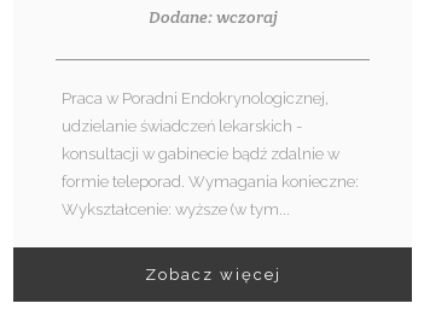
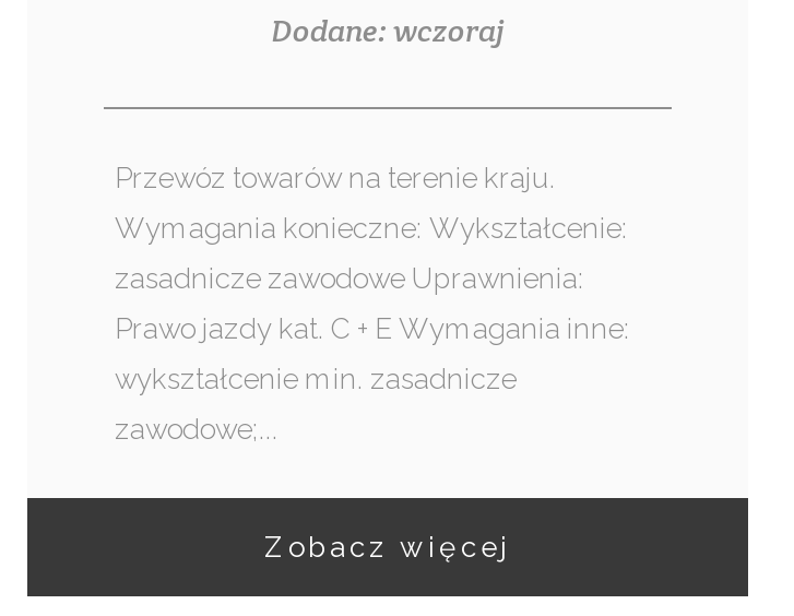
[62,89,359,218] Praca w Poradni Endokrynologicznej, | udzielanie świadczeń lekarskich - | konsultacji w gabinecie bądź zdalnie w | formie teleporad. Wymagania konieczne: | Wykształcenie: wyższe (w tym... -> [115,161,630,445] Przewóz towarów na terenie kraju. | Wymagania konieczne: Wykształcenie: | zasadnicze zawodowe Uprawnienia: | Prawo jazdy kat. C + E Wymagania inne: | wykształcenie min. zasadnicze | zawodowe;...

